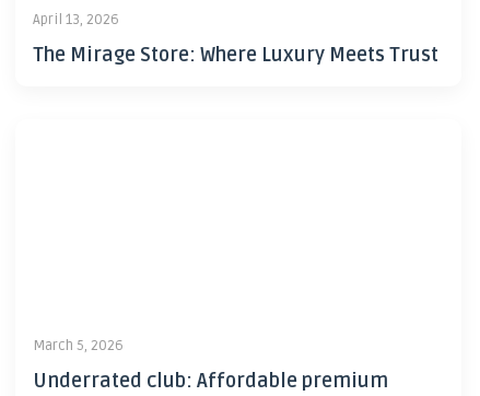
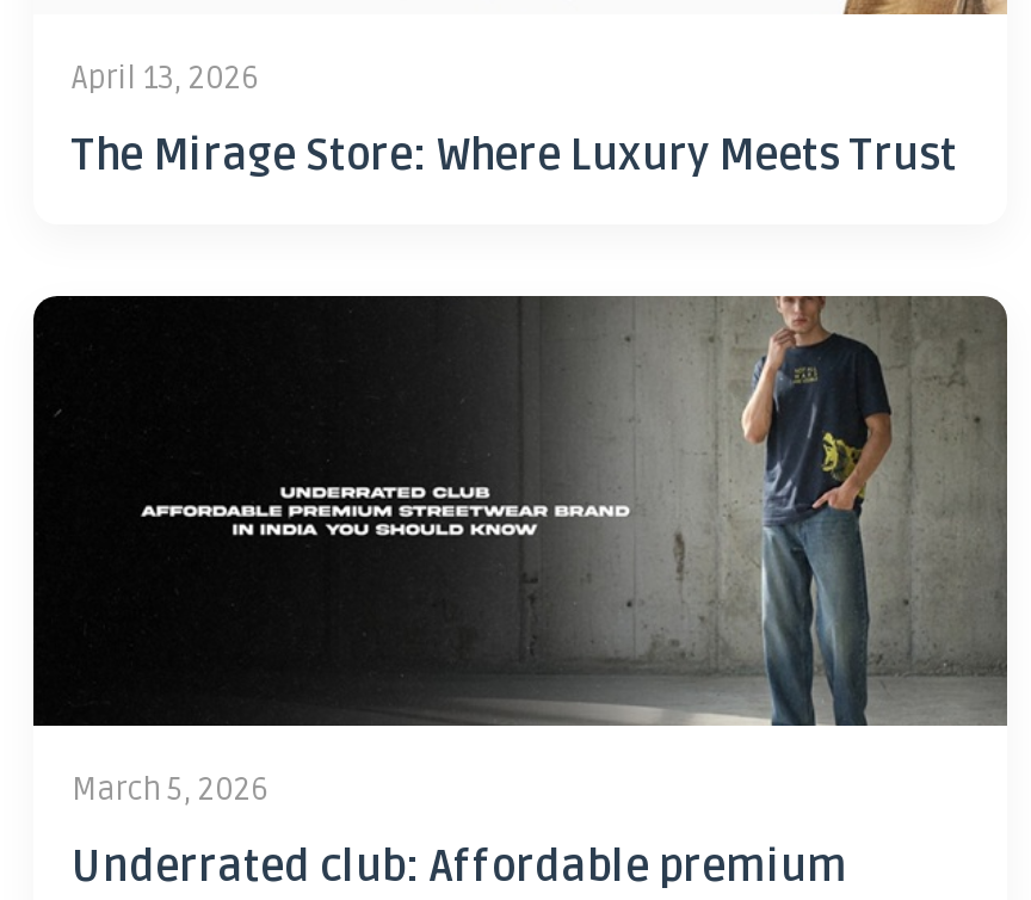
none -> [31,294,1010,728] [image]

